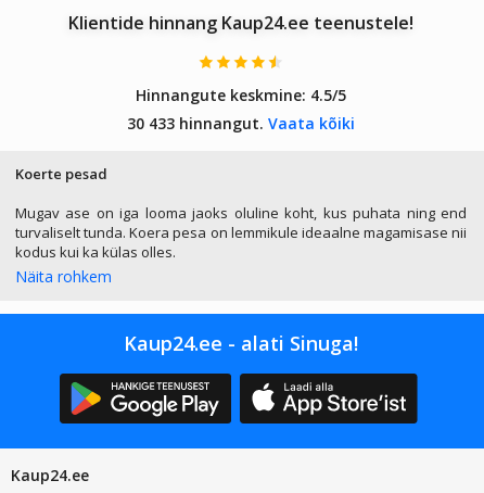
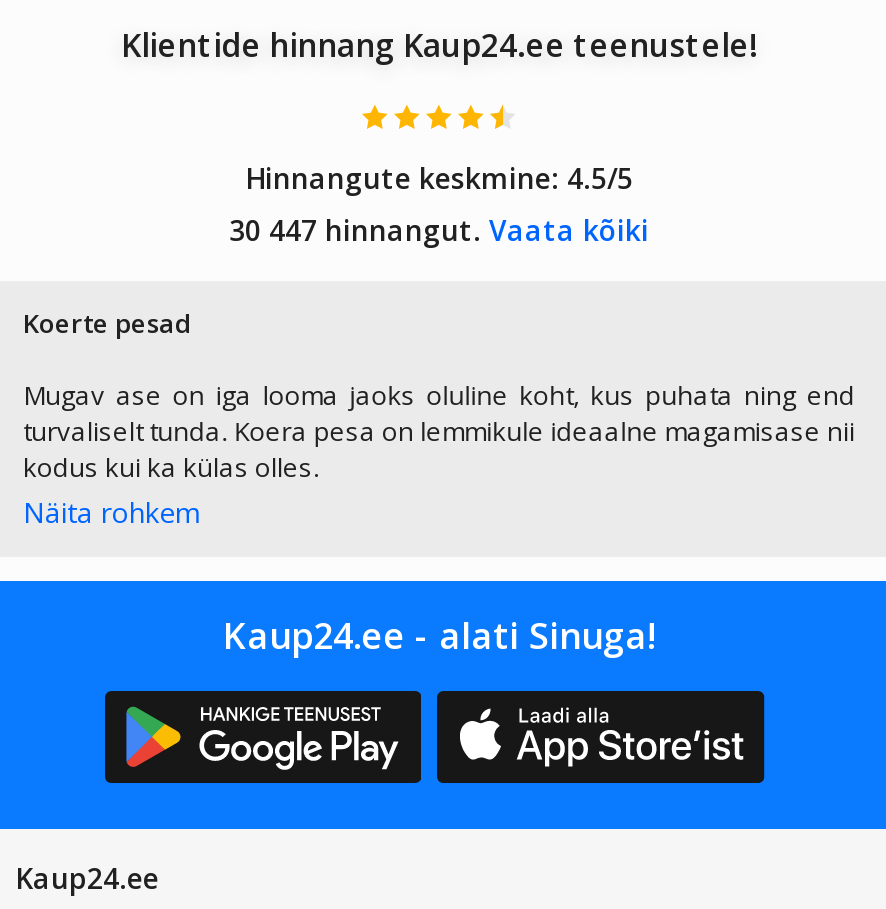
[127,113,355,133] 30 433 hinnangut. Vaata kõiki -> [229,211,649,249] 30 447 hinnangut. Vaata kõiki

